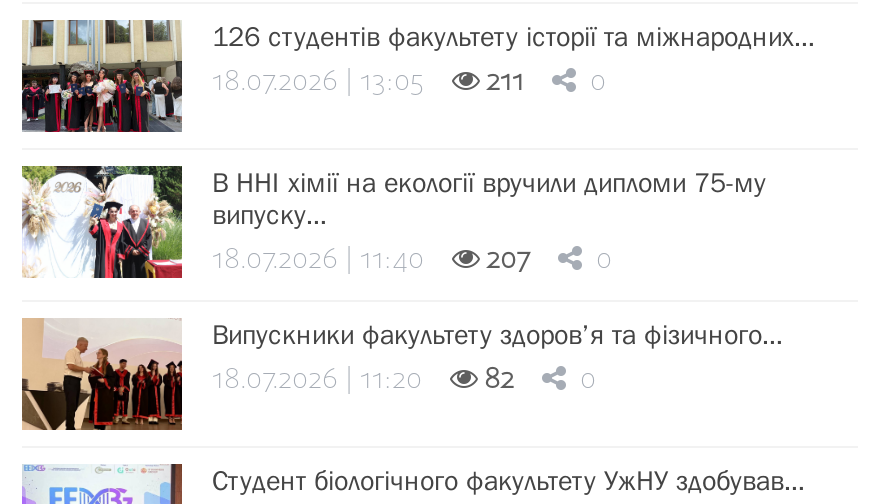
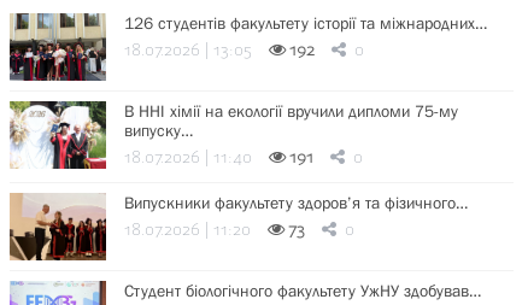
[486,62,524,104] 211 -> [289,39,315,64] 192
[486,240,530,282] 207 -> [289,146,313,171] 191
[484,360,514,402] 82 -> [288,218,305,244] 73

